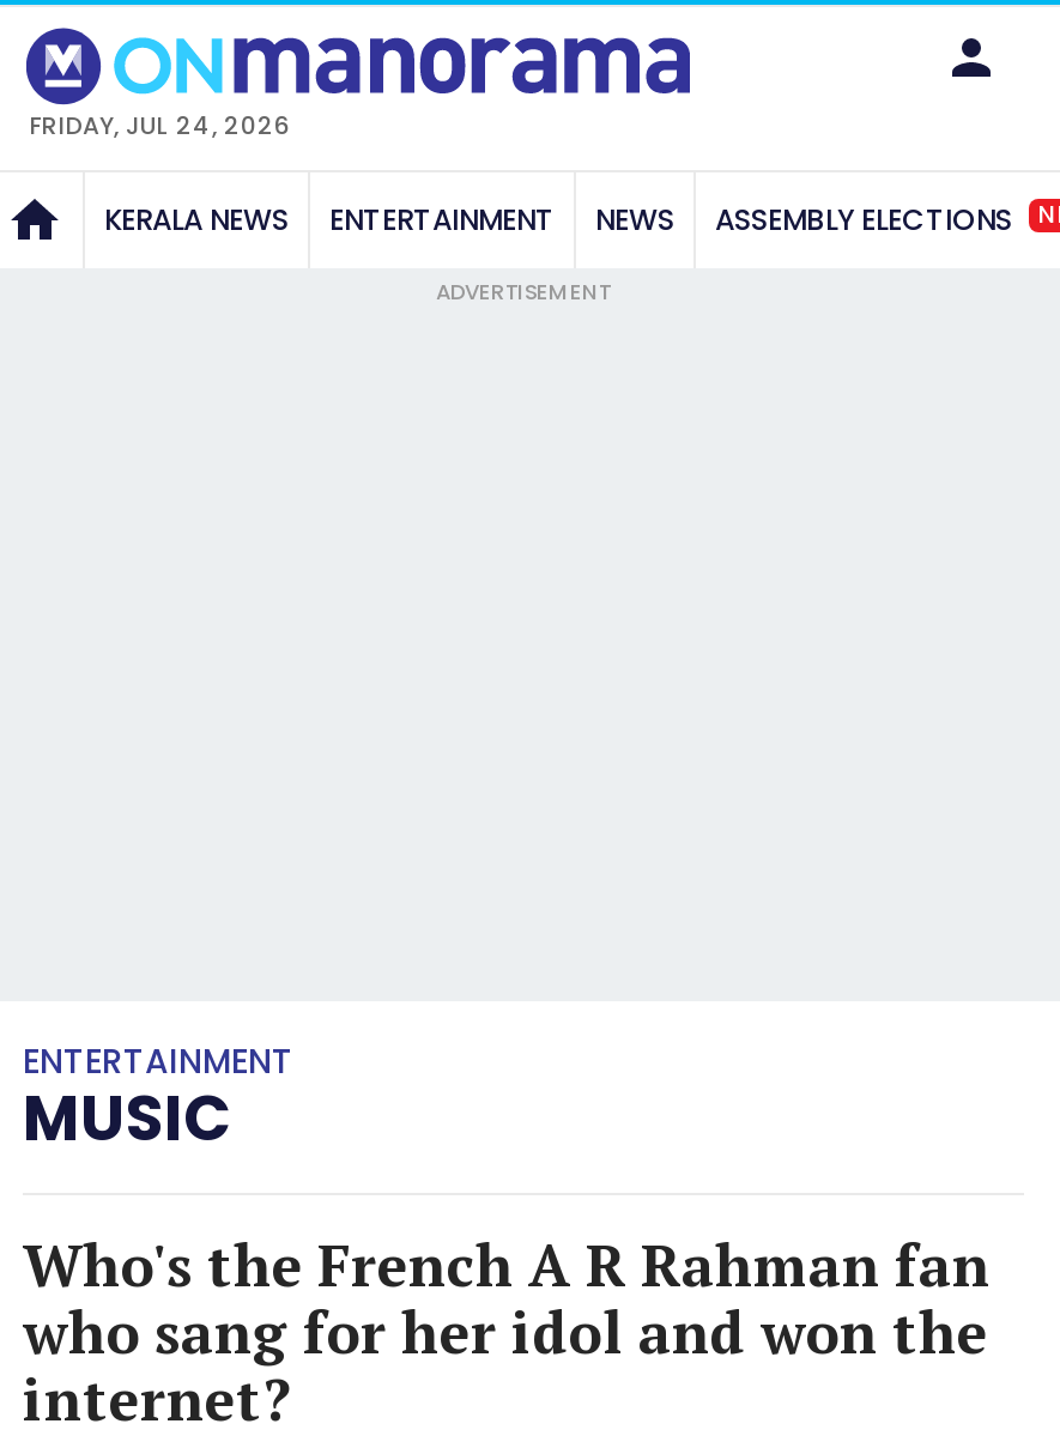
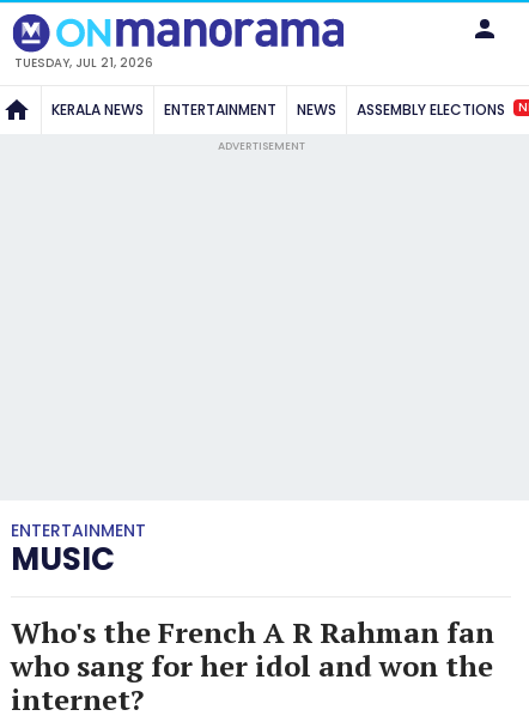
[30,107,291,143] FRIDAY, JUL 24, 2026 -> [14,54,153,71] TUESDAY, JUL 21, 2026

